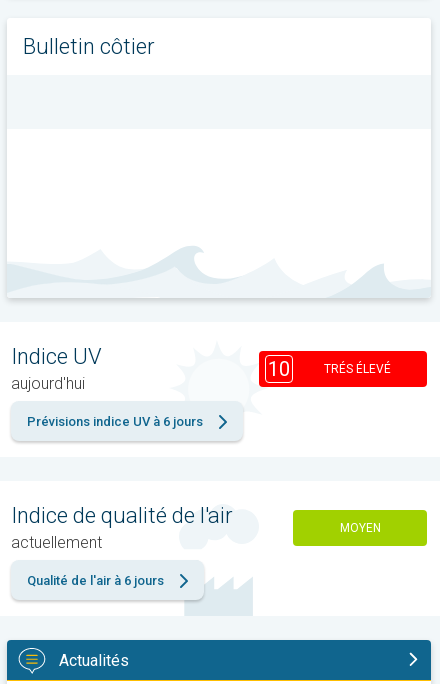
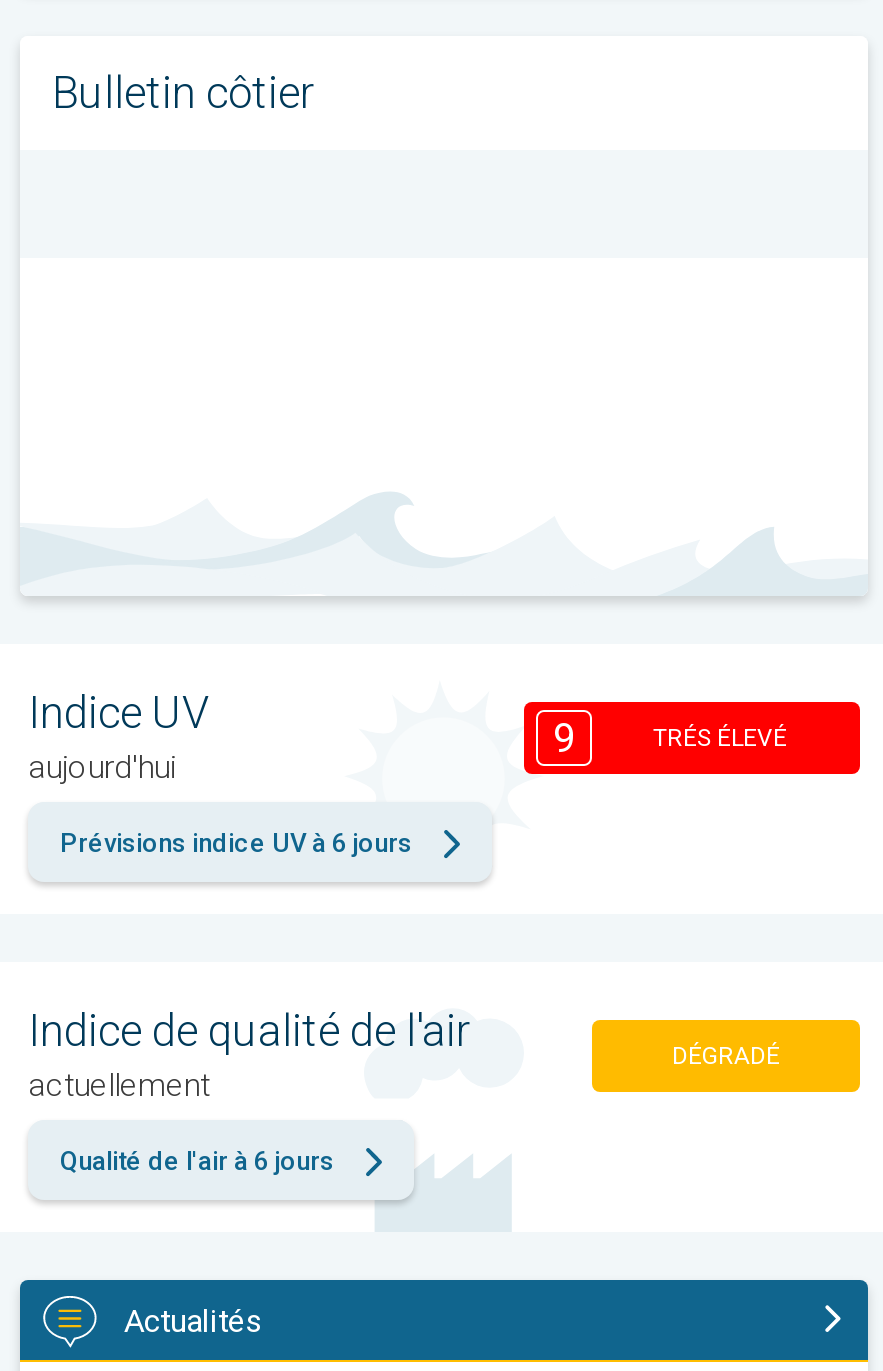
[268,357,290,381] 10 -> [553,713,575,761] 9
[339,521,380,535] MOYEN -> [672,1041,780,1069] DÉGRADÉ

